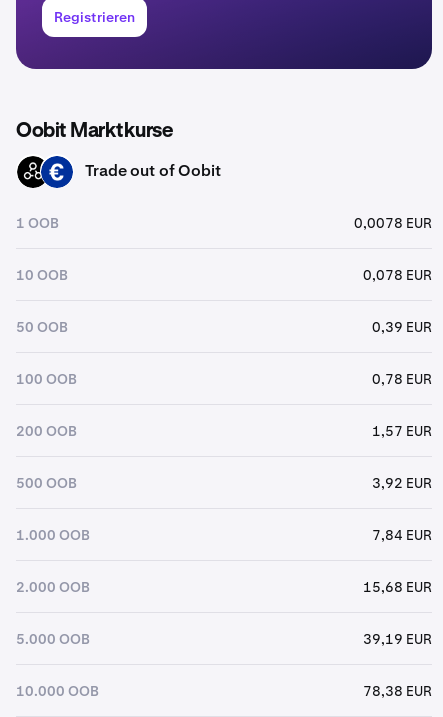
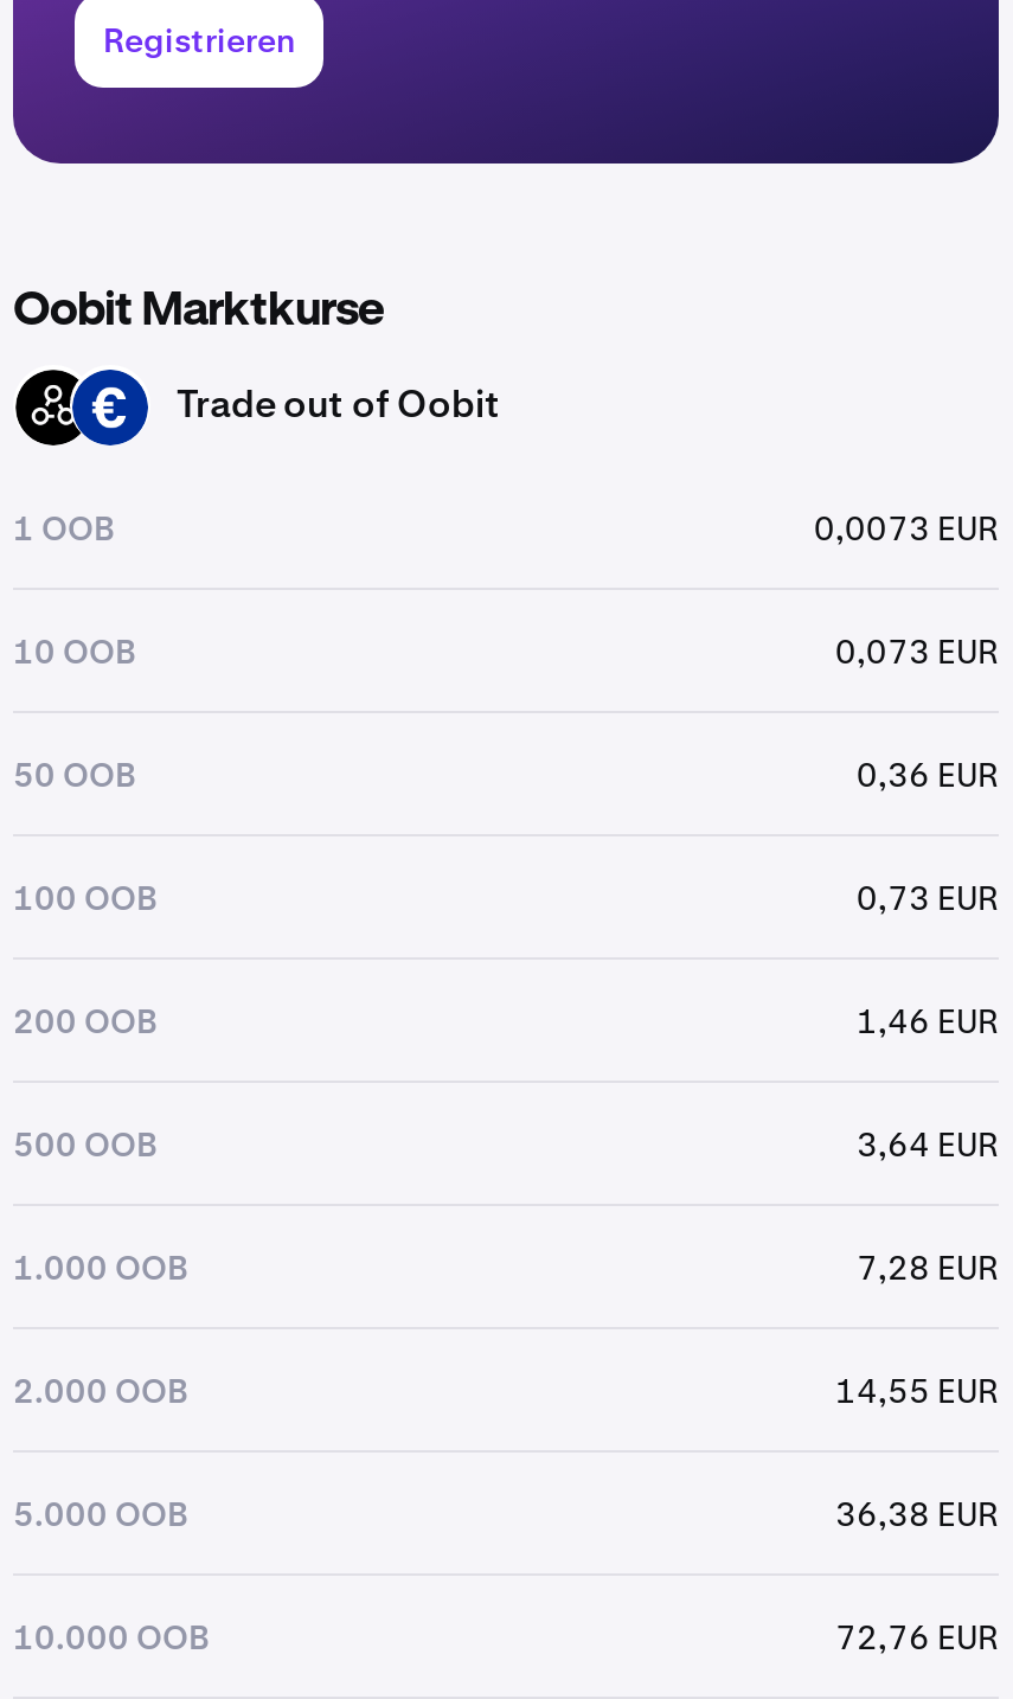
[354,213,432,231] 0,0078 EUR -> [814,506,999,549] 0,0073 EUR
[363,265,432,283] 0,078 EUR -> [835,629,999,672] 0,073 EUR
[372,317,432,335] 0,39 EUR -> [857,752,999,795] 0,36 EUR
[372,369,432,387] 0,78 EUR -> [857,876,999,918] 0,73 EUR
[372,421,432,439] 1,57 EUR -> [857,999,999,1041] 1,46 EUR
[372,473,432,491] 3,92 EUR -> [857,1122,999,1165] 3,64 EUR
[372,525,432,543] 7,84 EUR -> [857,1245,999,1288] 7,28 EUR
[363,577,432,595] 15,68 EUR -> [835,1368,999,1411] 14,55 EUR
[363,629,432,647] 39,19 EUR -> [835,1492,999,1534] 36,38 EUR
[363,681,432,699] 78,38 EUR -> [835,1615,999,1658] 72,76 EUR

